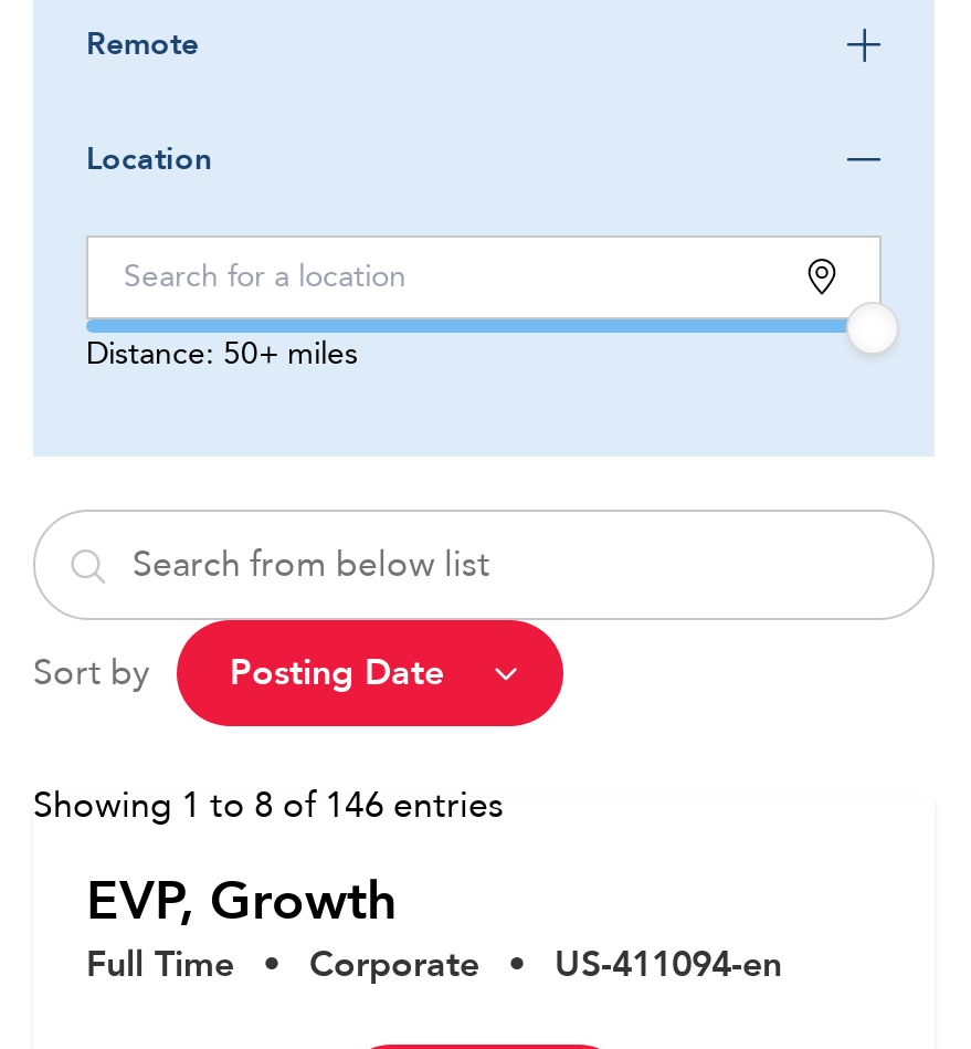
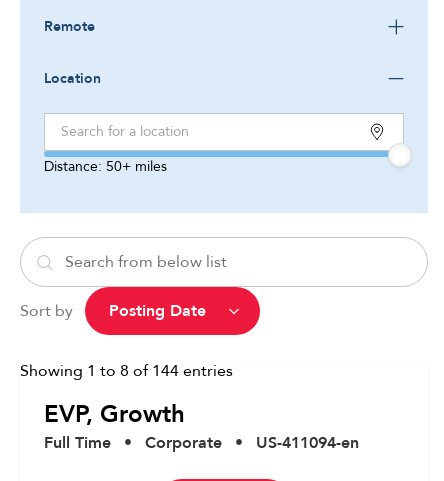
[33,781,504,830] Showing 1 to 8 of 146 entries -> [20,360,233,382] Showing 1 to 8 of 144 entries

